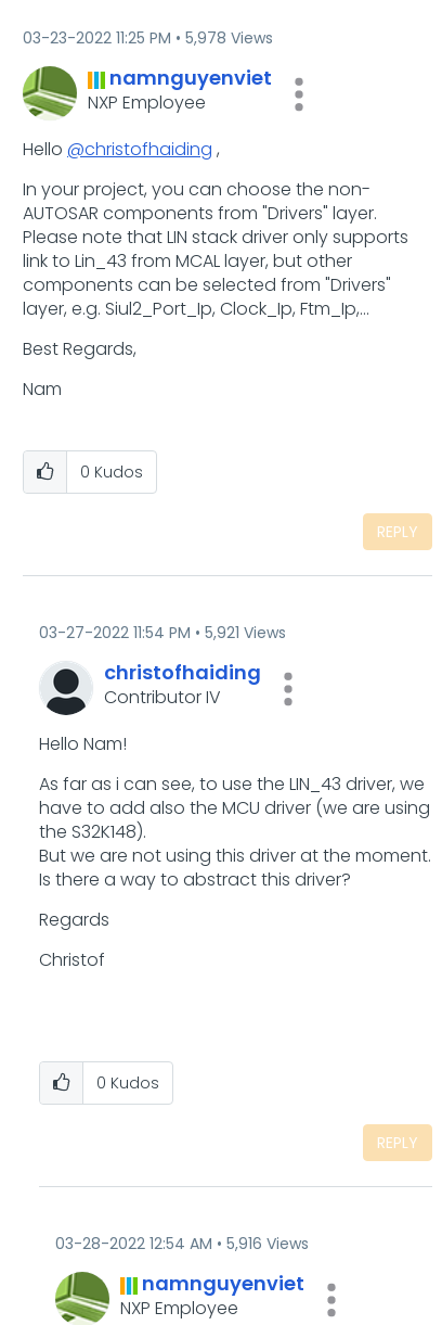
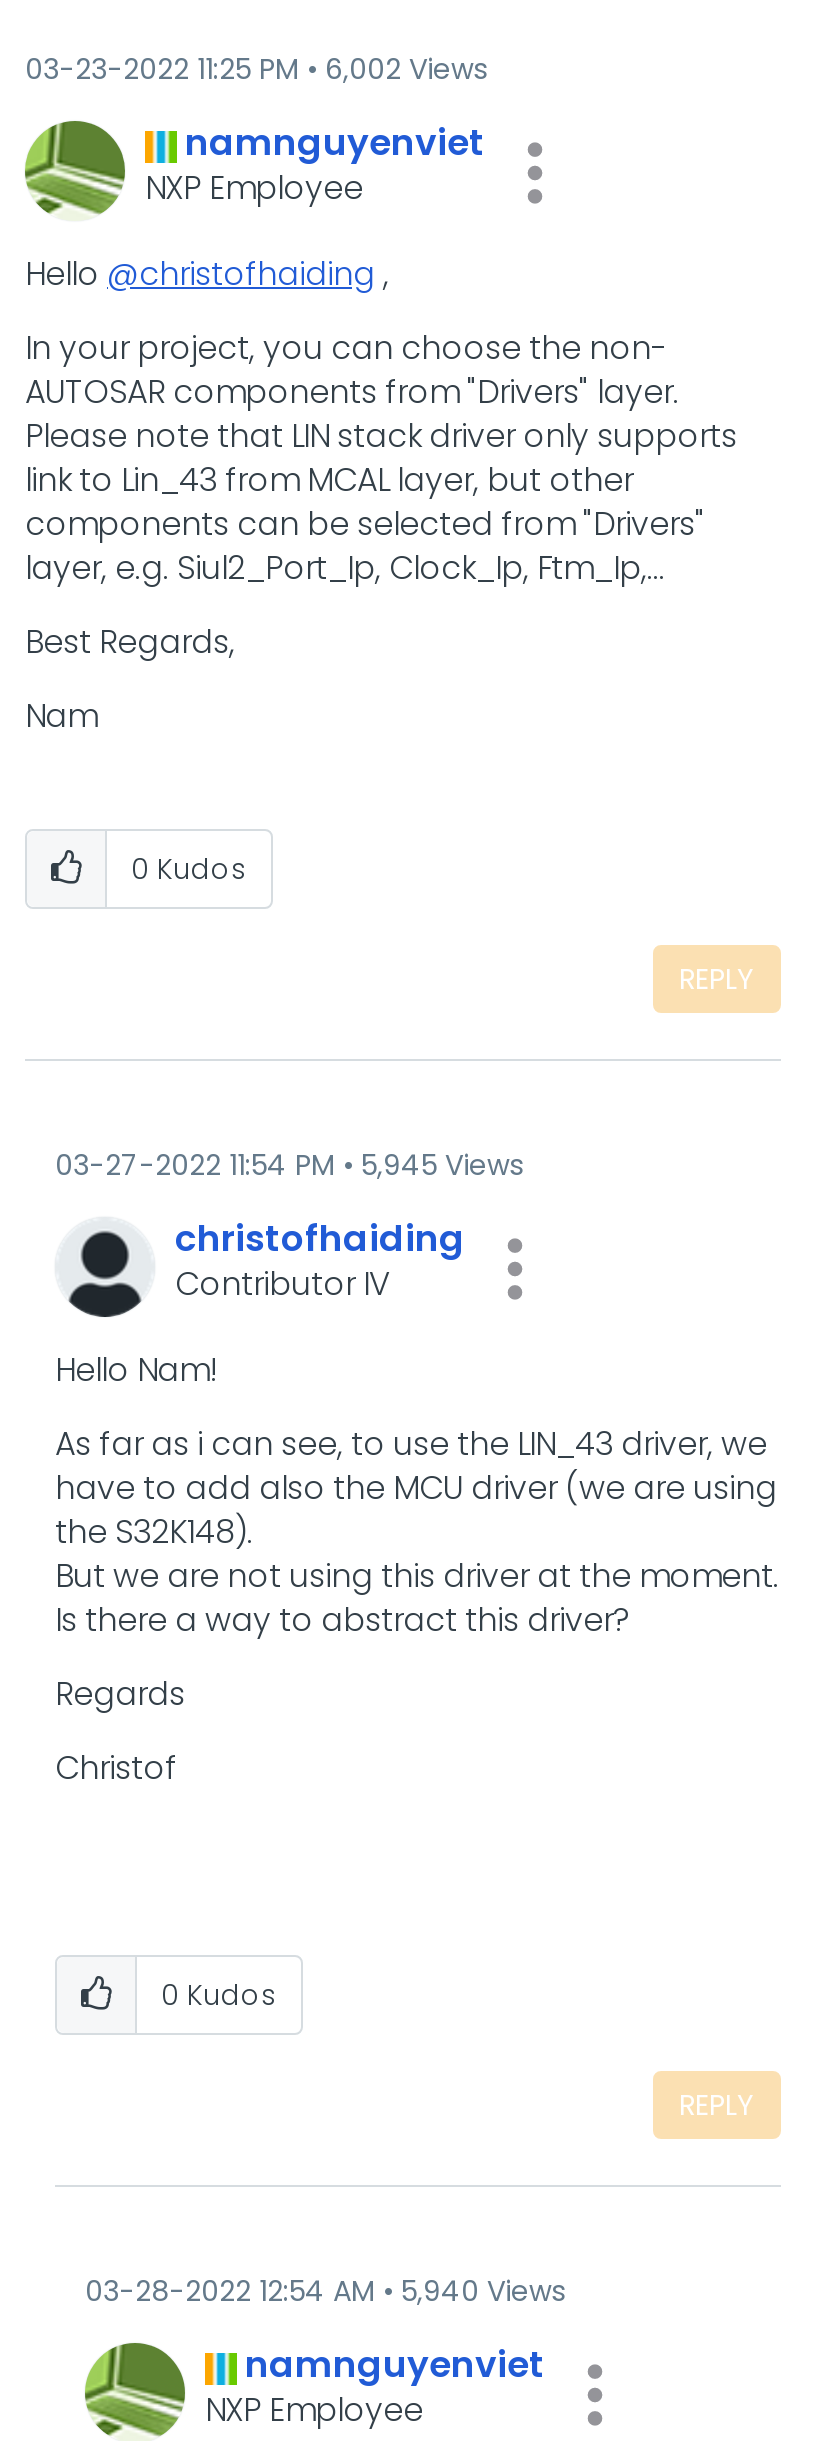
[23,27,273,49] 03-23-2022 11:25 PM 5,978 Views -> [25,49,487,89] 03-23-2022 11:25 PM 6,002 Views
[39,622,286,644] 03-27-2022 11:54 PM 5,921 Views -> [55,1145,523,1185] 03-27-2022 11:54 PM 5,945 Views
[55,1233,309,1254] 03-28-2022 12:54 AM 5,916 Views -> [85,2271,565,2311] 03-28-2022 12:54 AM 5,940 Views

